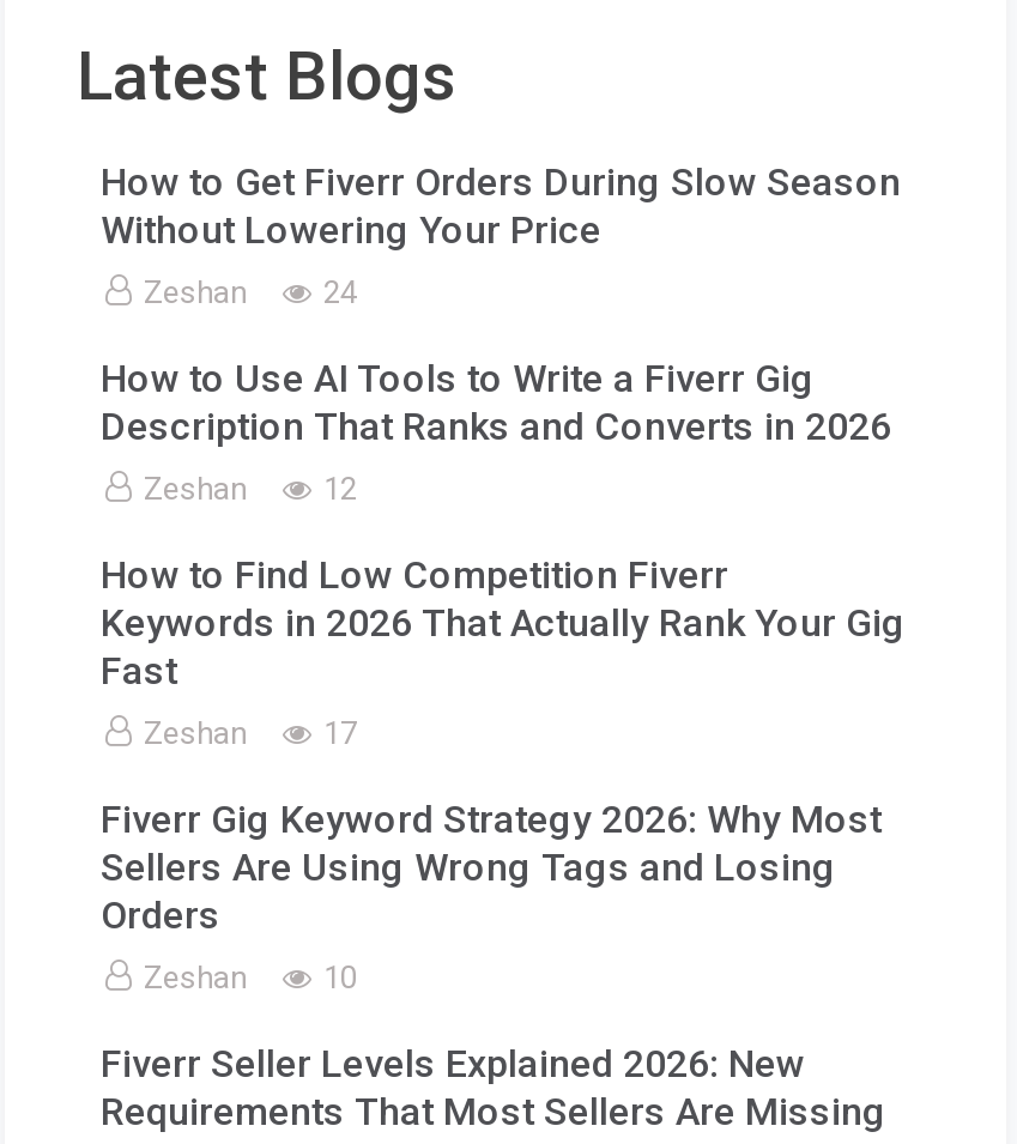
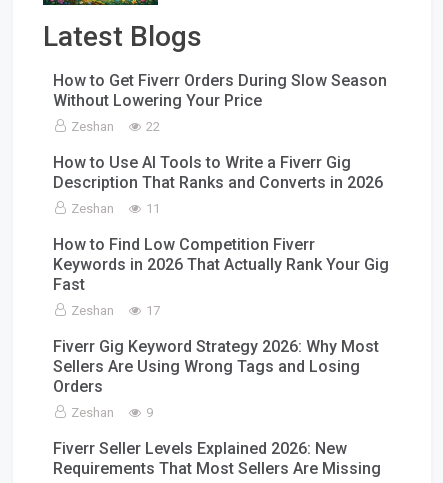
[323,274,357,310] 24 -> [146,119,160,134] 22
[323,470,357,506] 12 -> [146,201,160,216] 11
[323,959,357,995] 10 -> [146,405,153,420] 9

